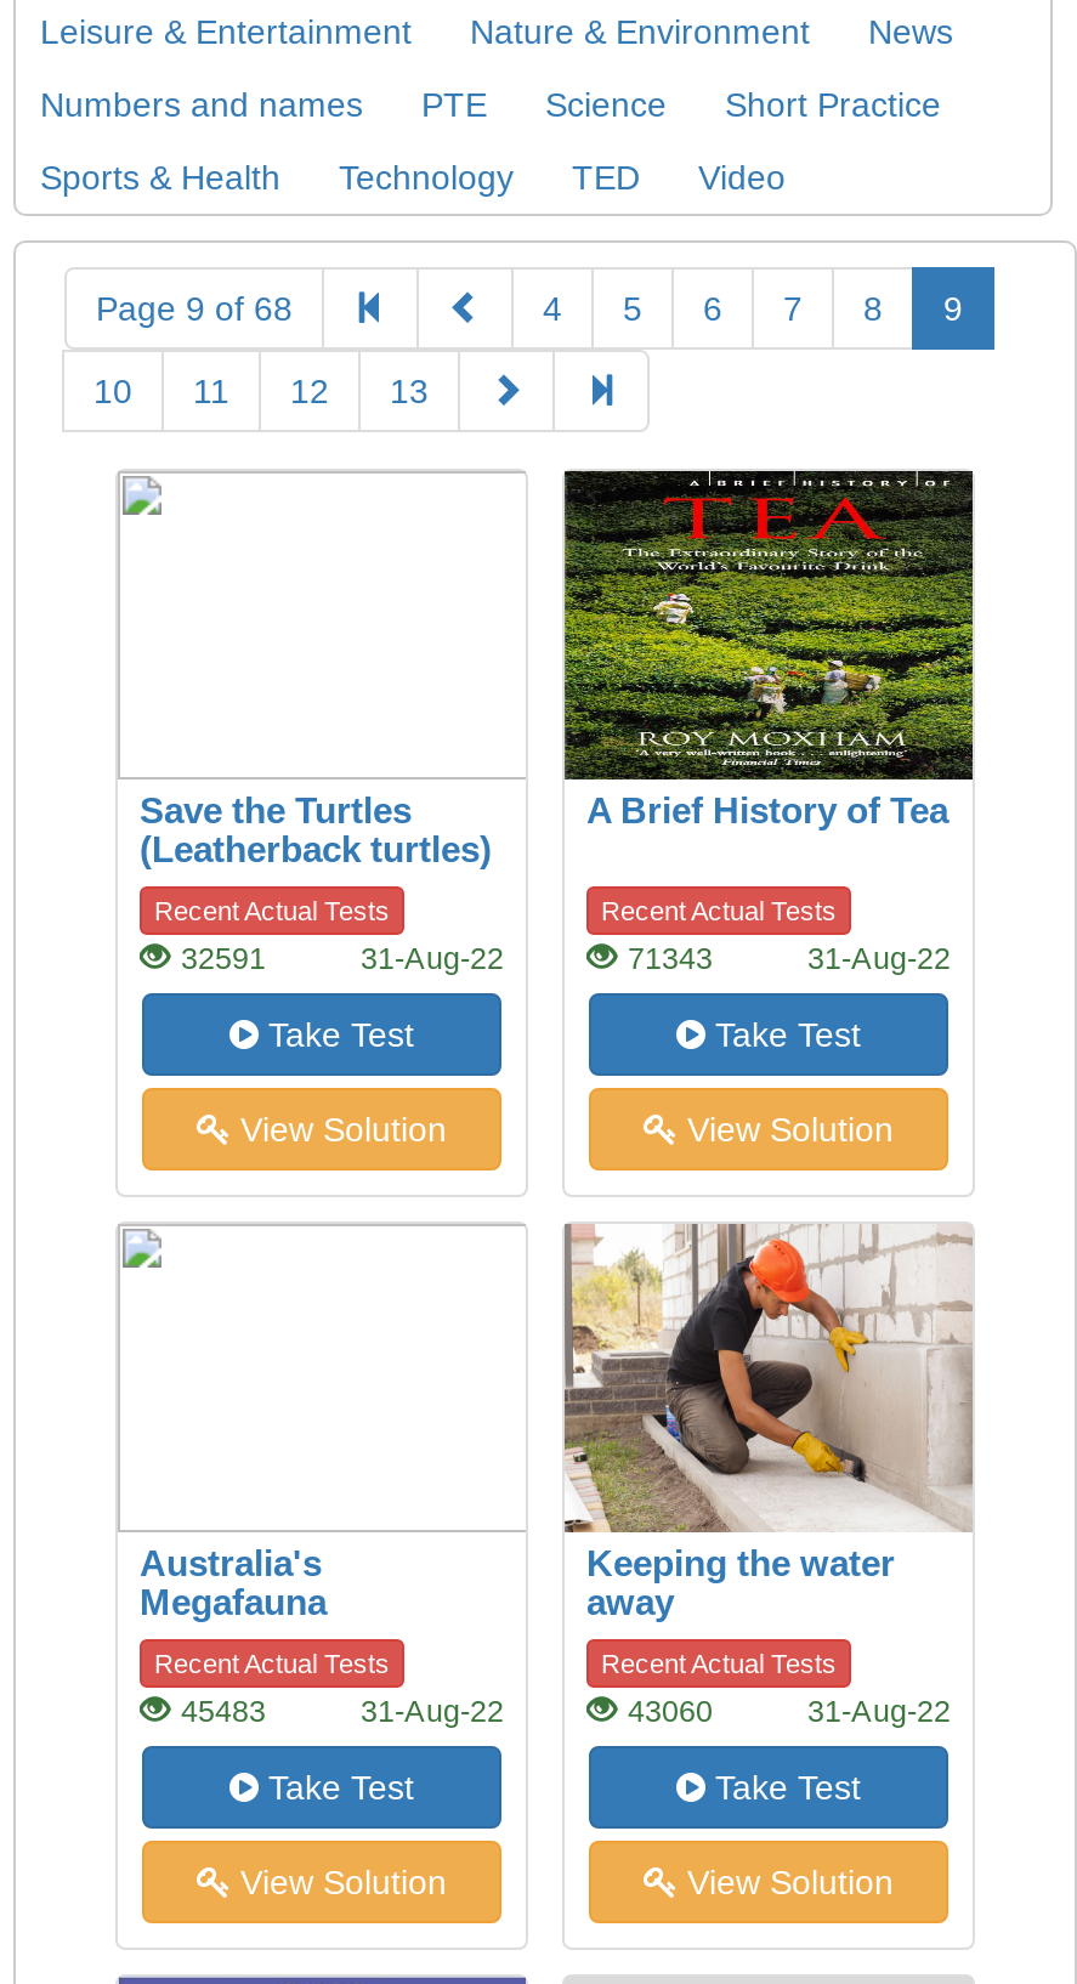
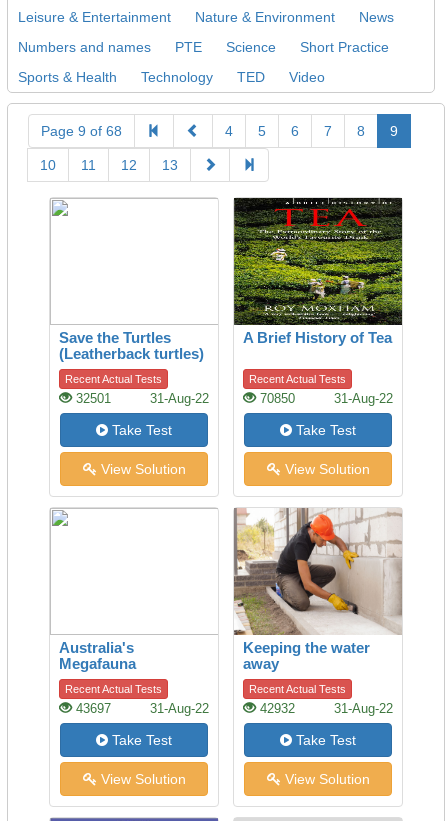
[171,942,266,976] 32591 -> [72,392,111,406] 32501
[618,942,713,976] 71343 -> [256,392,295,406] 70850
[171,1695,266,1729] 45483 -> [72,702,111,716] 43697
[618,1695,713,1729] 43060 -> [256,702,295,716] 42932

